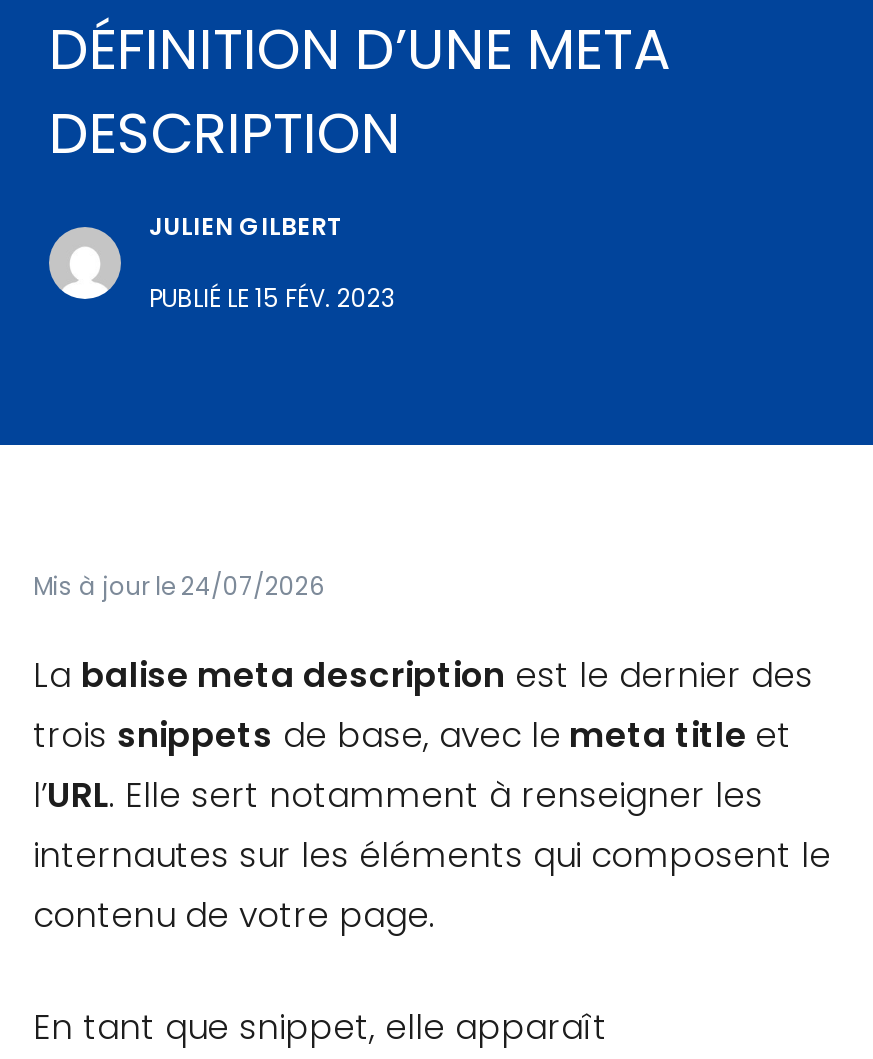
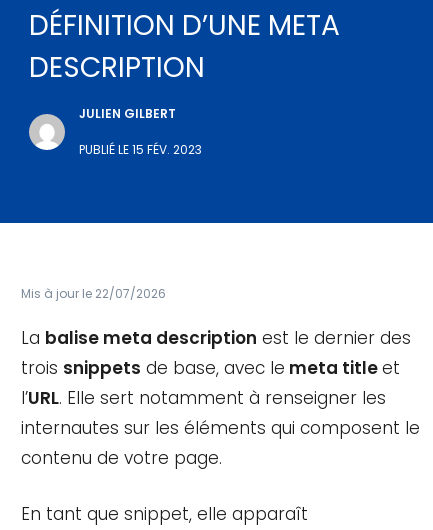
[33,569,325,603] Mis à jour le 24/07/2026 -> [21,285,166,302] Mis à jour le 22/07/2026

